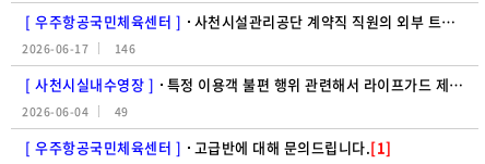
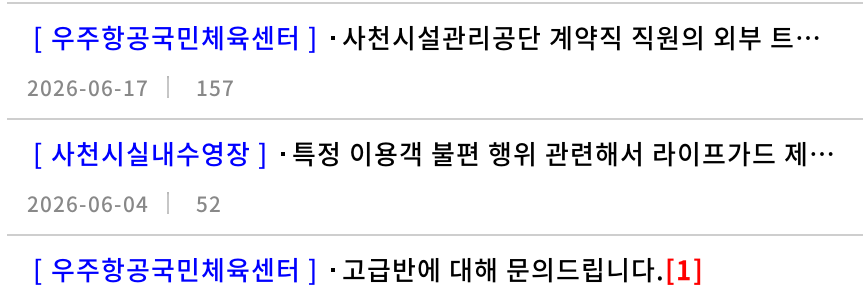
[22,40,135,56] 2026-06-17 146 -> [27,72,235,102] 2026-06-17 157
[22,103,128,119] 2026-06-04 49 -> [27,188,222,218] 2026-06-04 52

